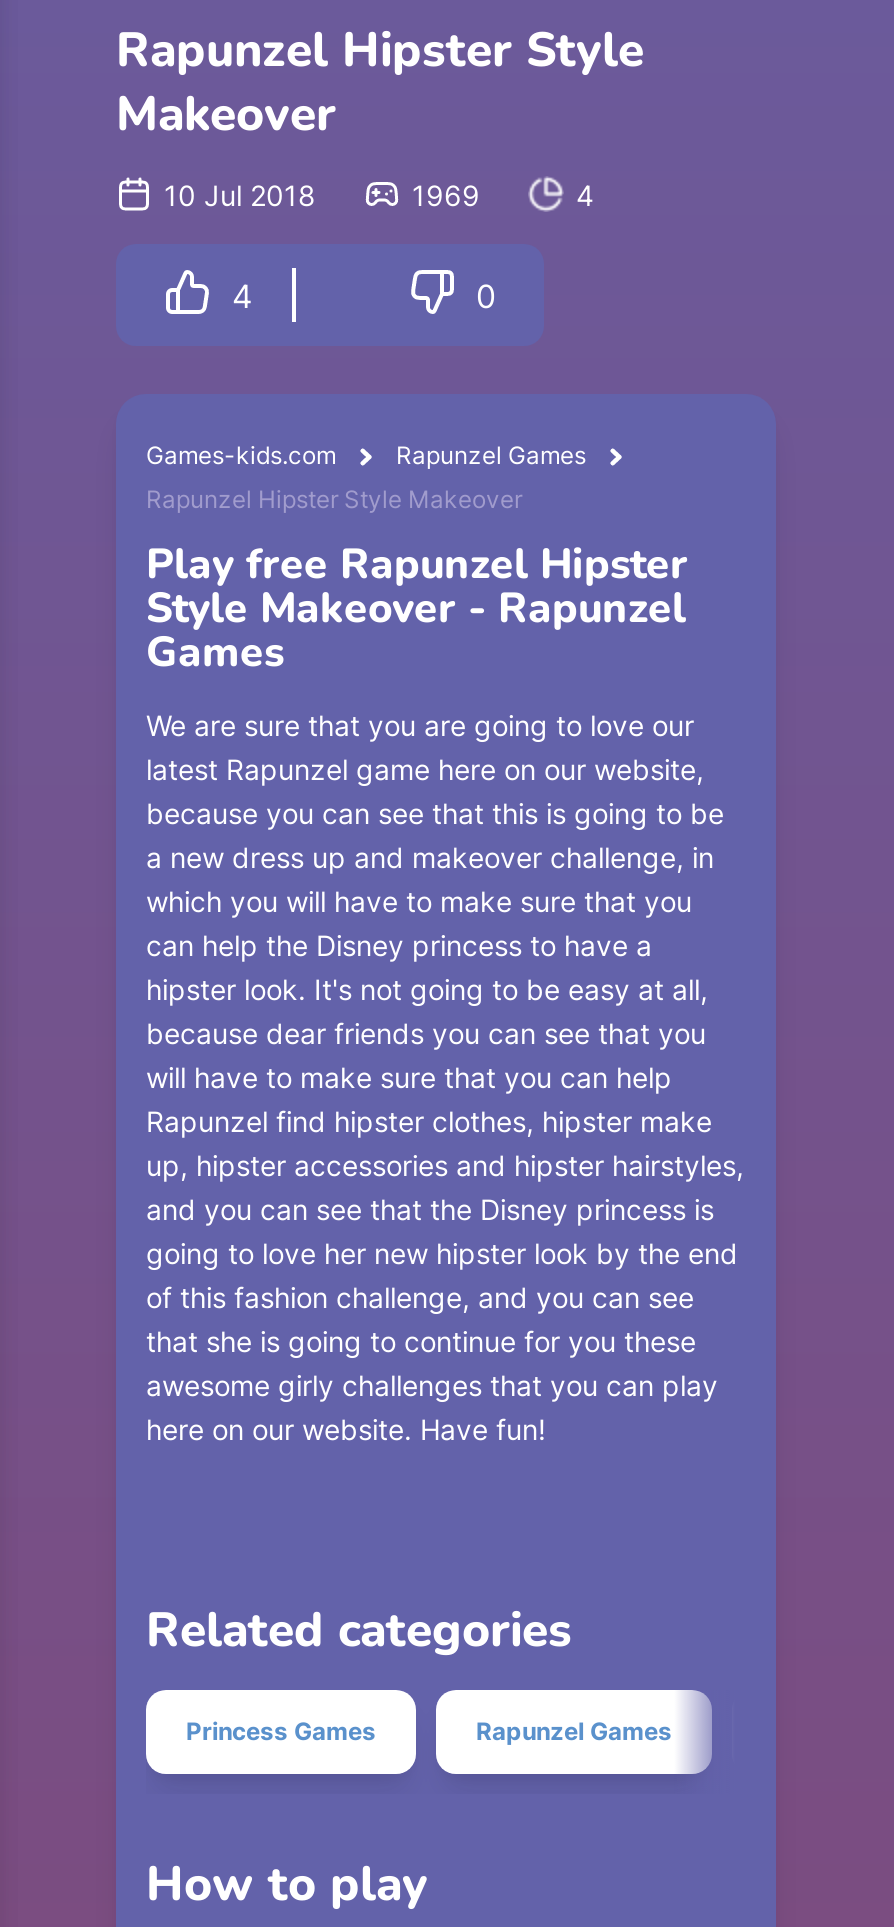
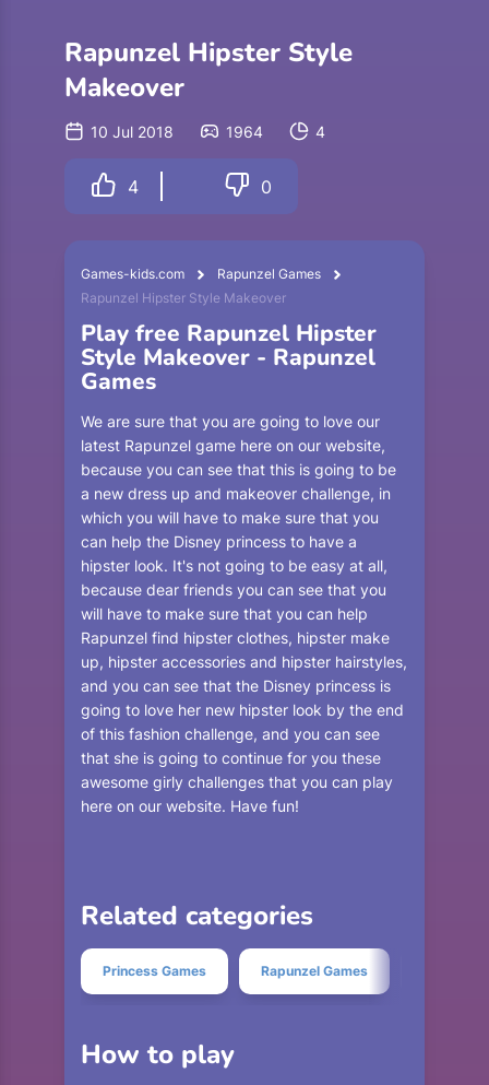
[412,177,480,211] 1969 -> [226,122,263,140] 1964

